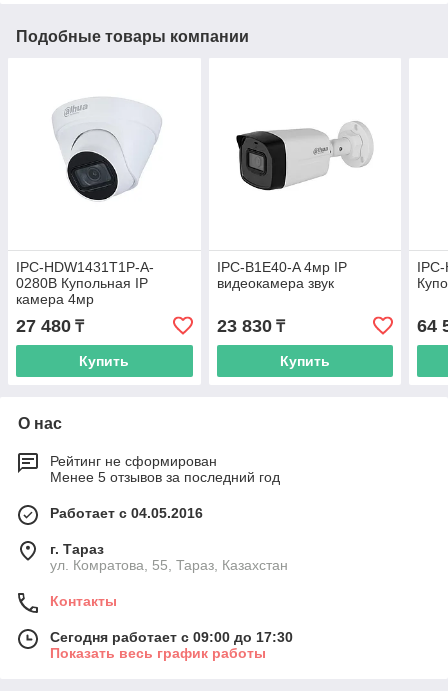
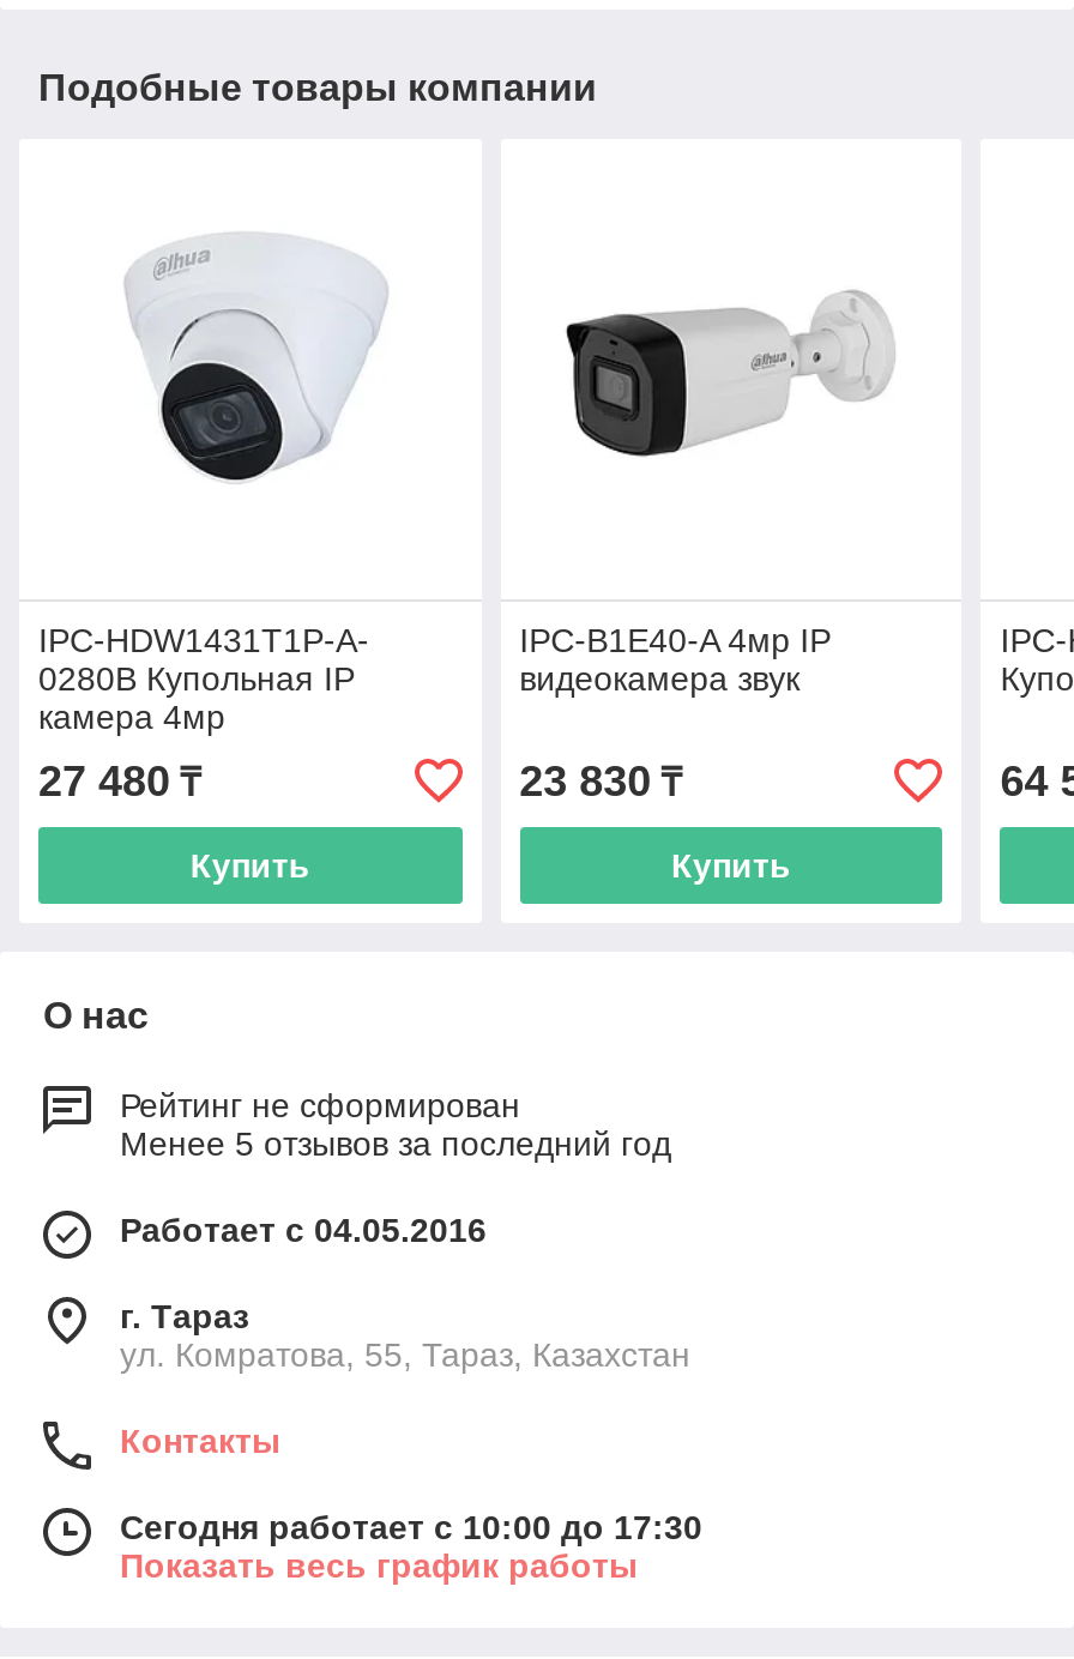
[50,629,293,645] Сегодня работает с 09:00 до 17:30 -> [120,1509,702,1547] Сегодня работает с 10:00 до 17:30

